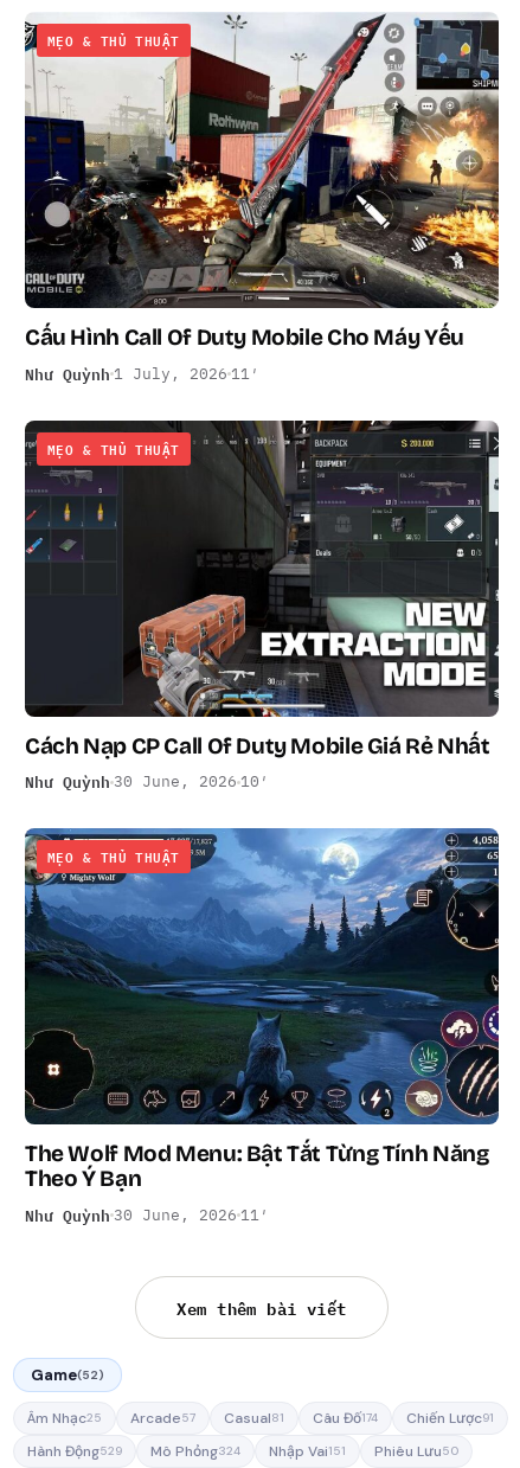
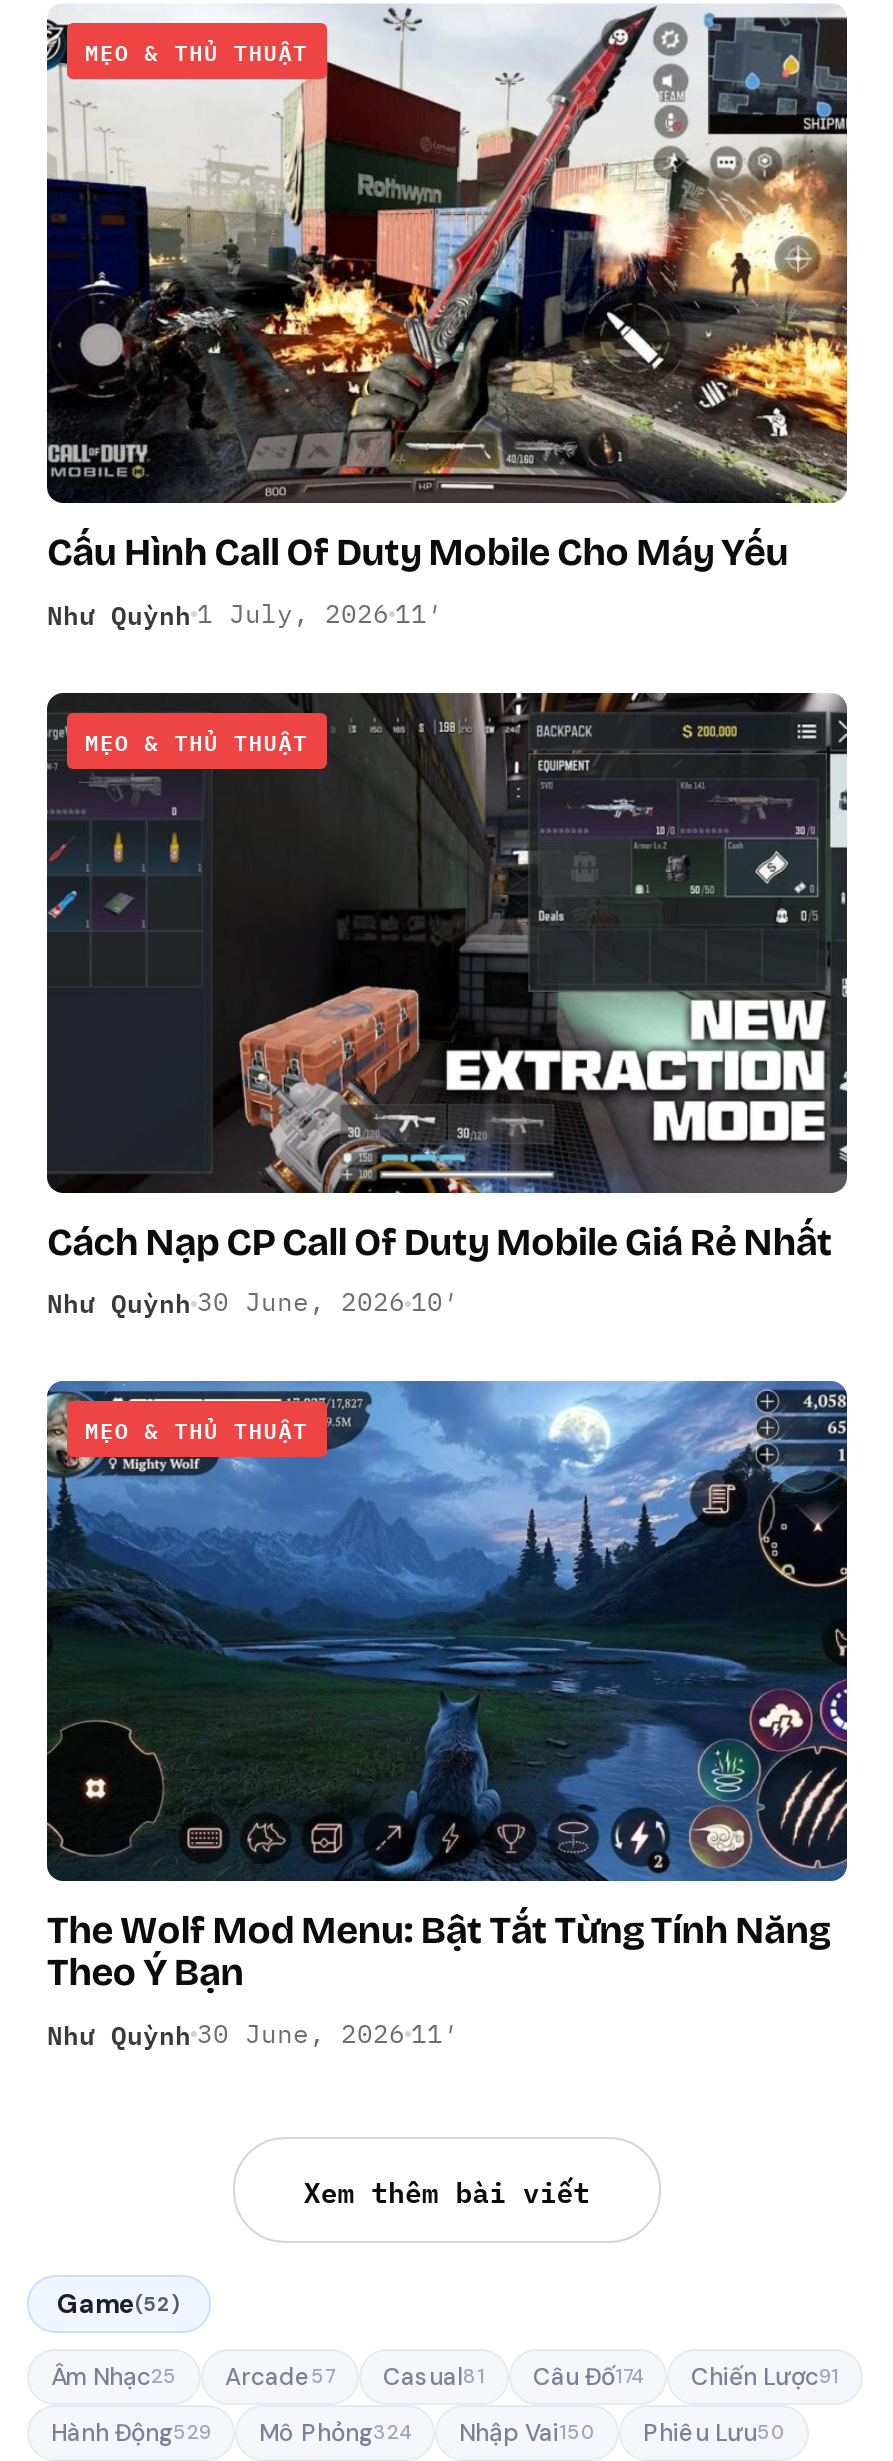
[27,1442,458,1461] Hành Động529 Mô Phỏng324 Nhập Vai151 Phiêu Lưu50 -> [51,2416,785,2448] Hành Động529 Mô Phỏng324 Nhập Vai150 Phiêu Lưu50

